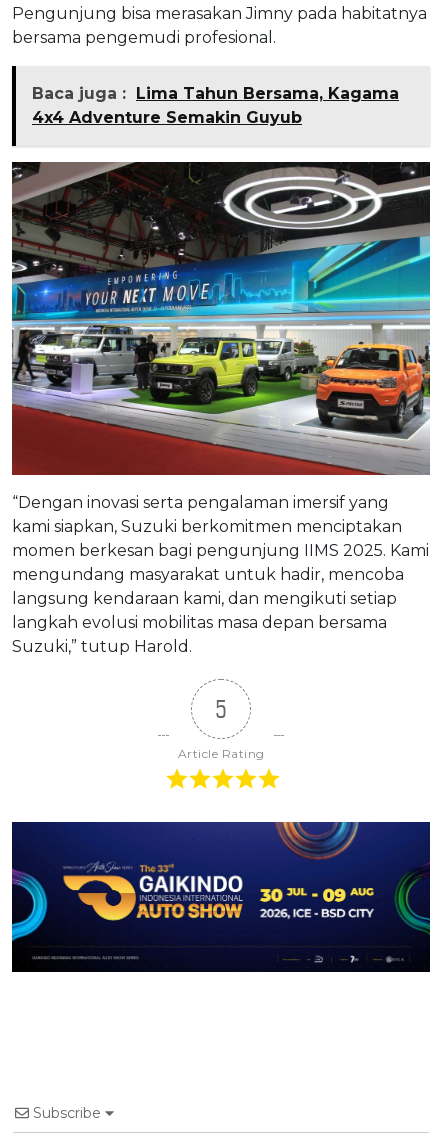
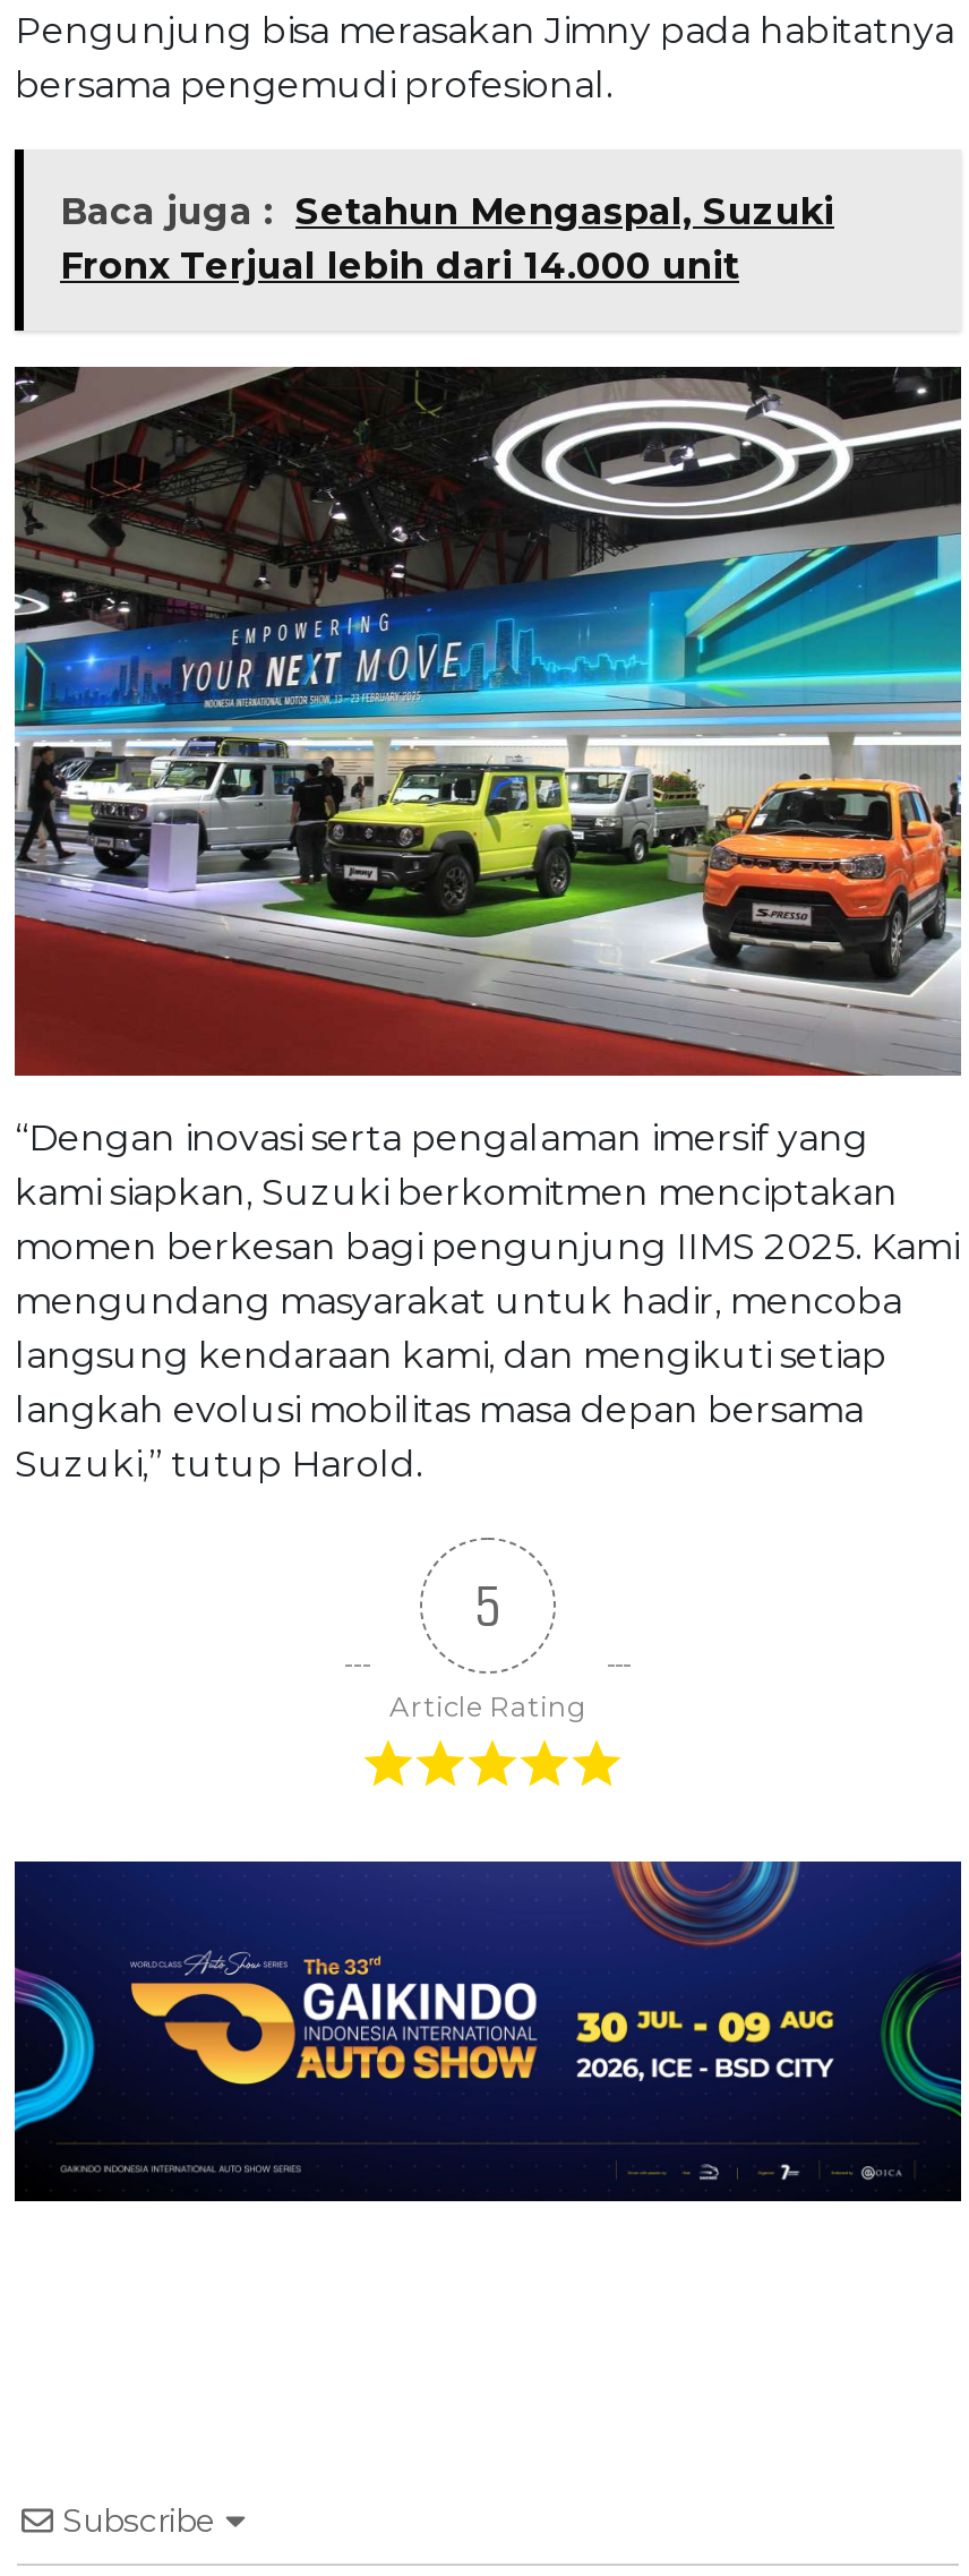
[32,84,399,127] Baca juga : Lima Tahun Bersama, Kagama | 4x4 Adventure Semakin Guyub -> [60,190,834,288] Baca juga : Setahun Mengaspal, Suzuki | Fronx Terjual lebih dari 14.000 unit

